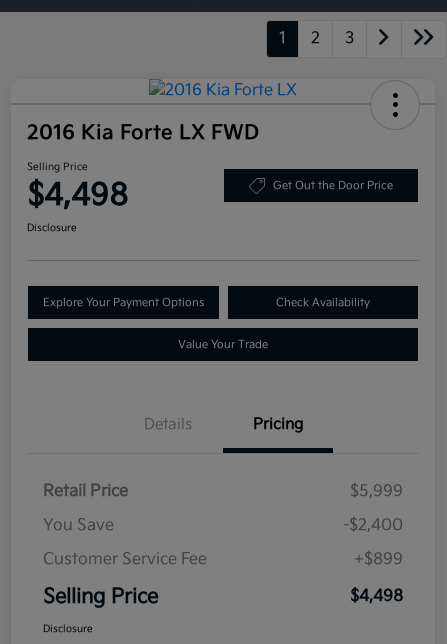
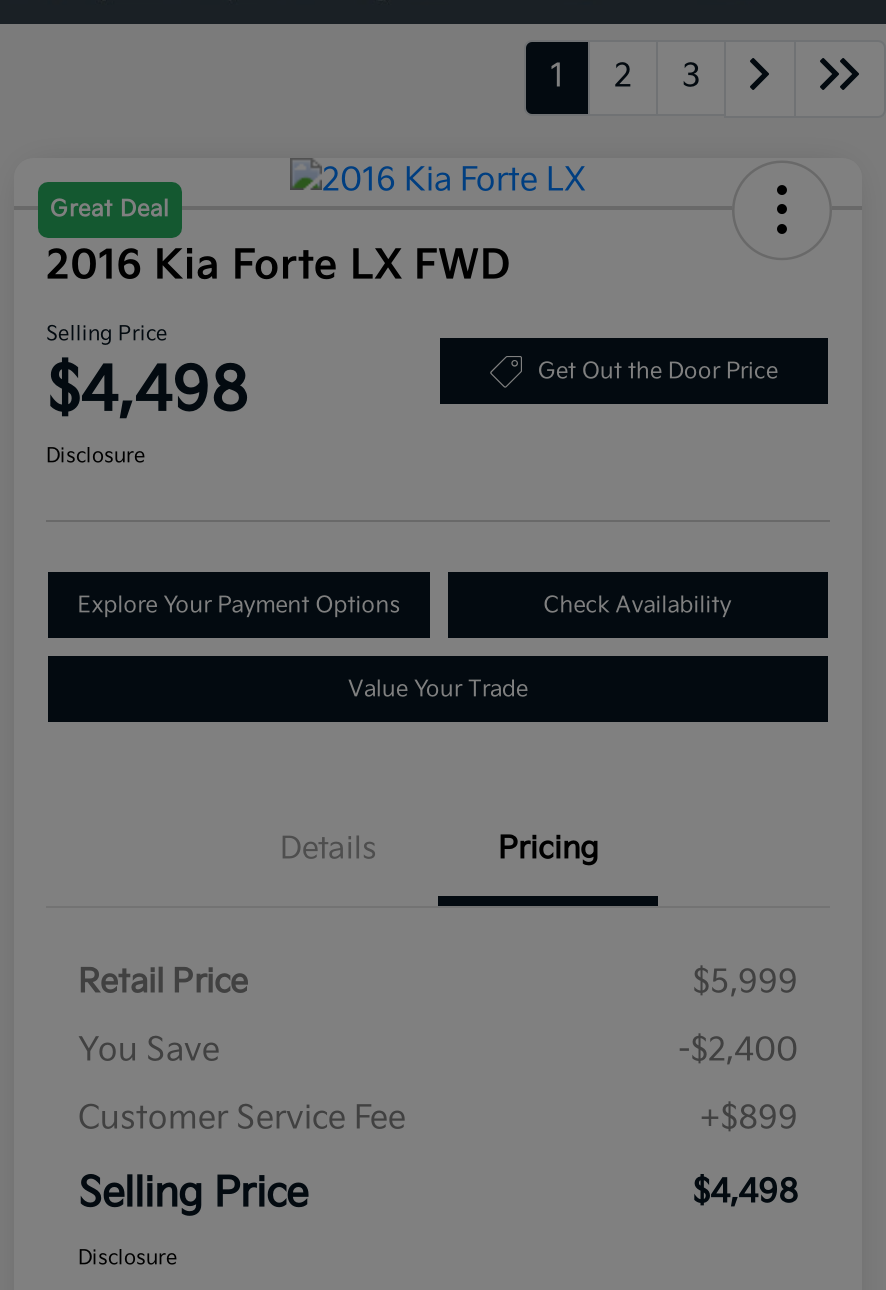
none -> [50,196,170,222] Great Deal

